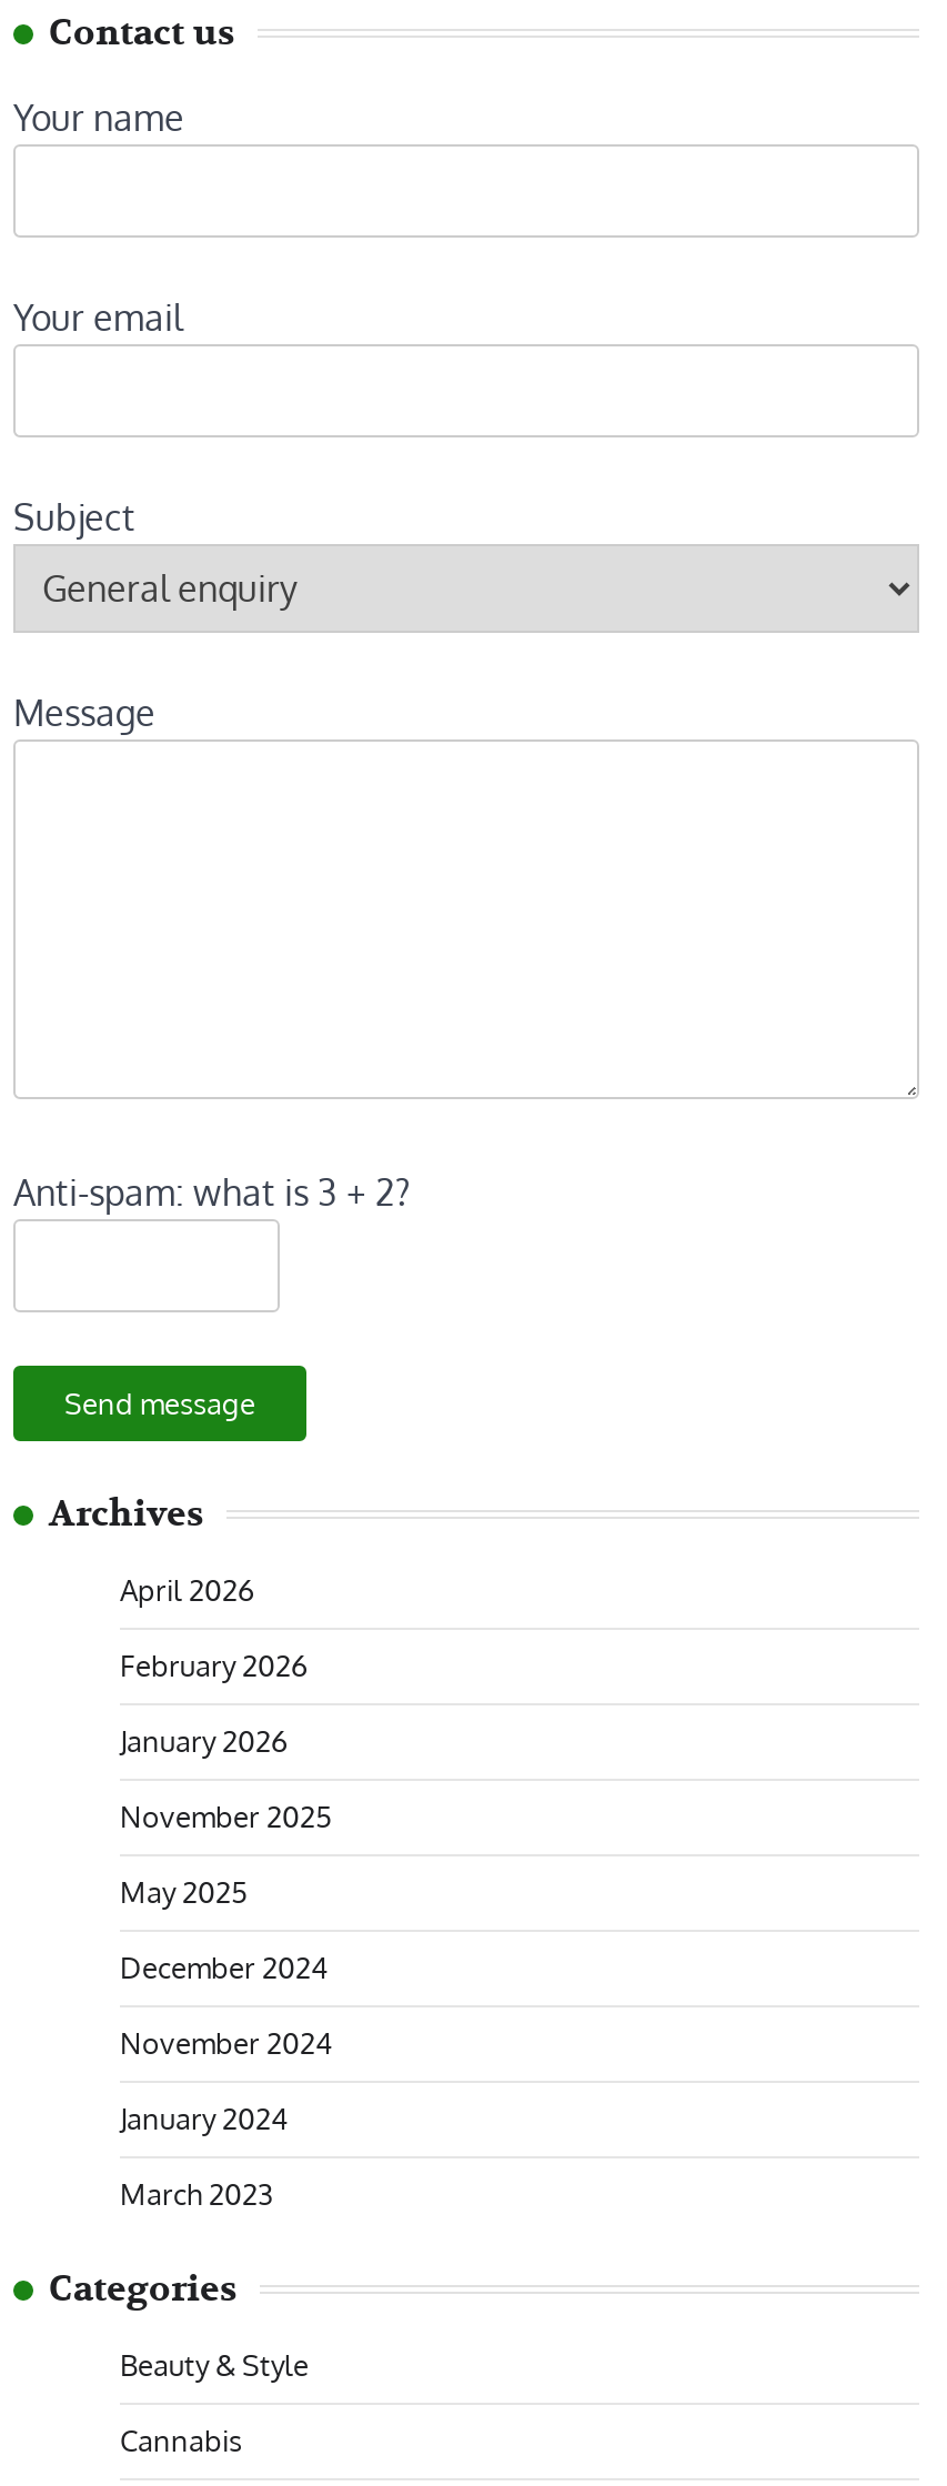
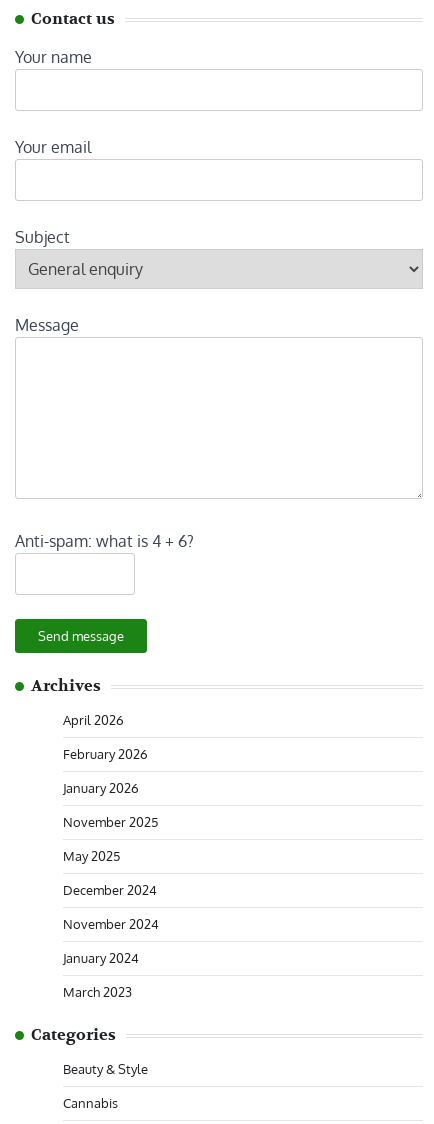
[13,1169,411,1214] Anti-spam: what is 3 + 2? -> [15,531,194,551] Anti-spam: what is 4 + 6?

